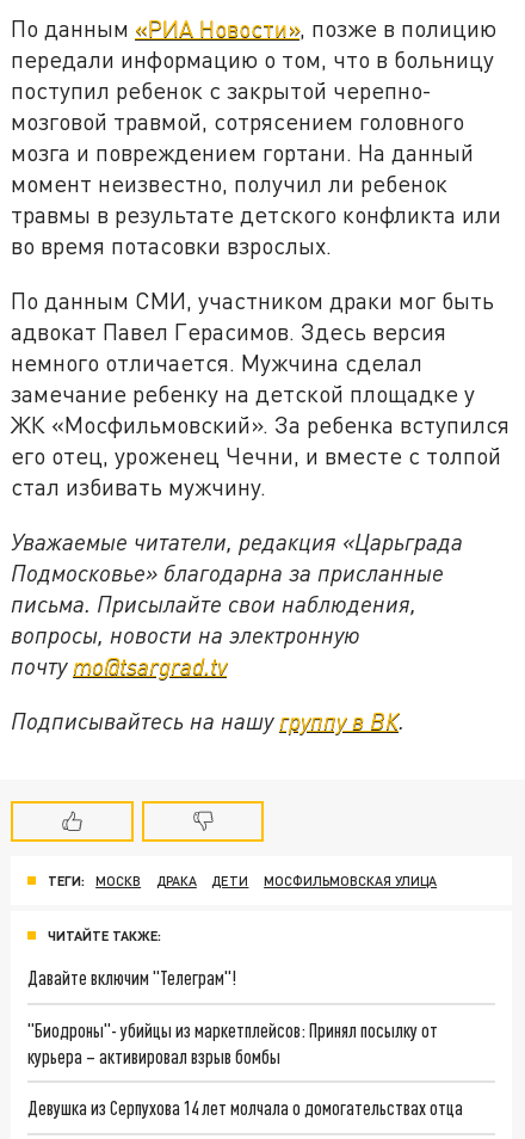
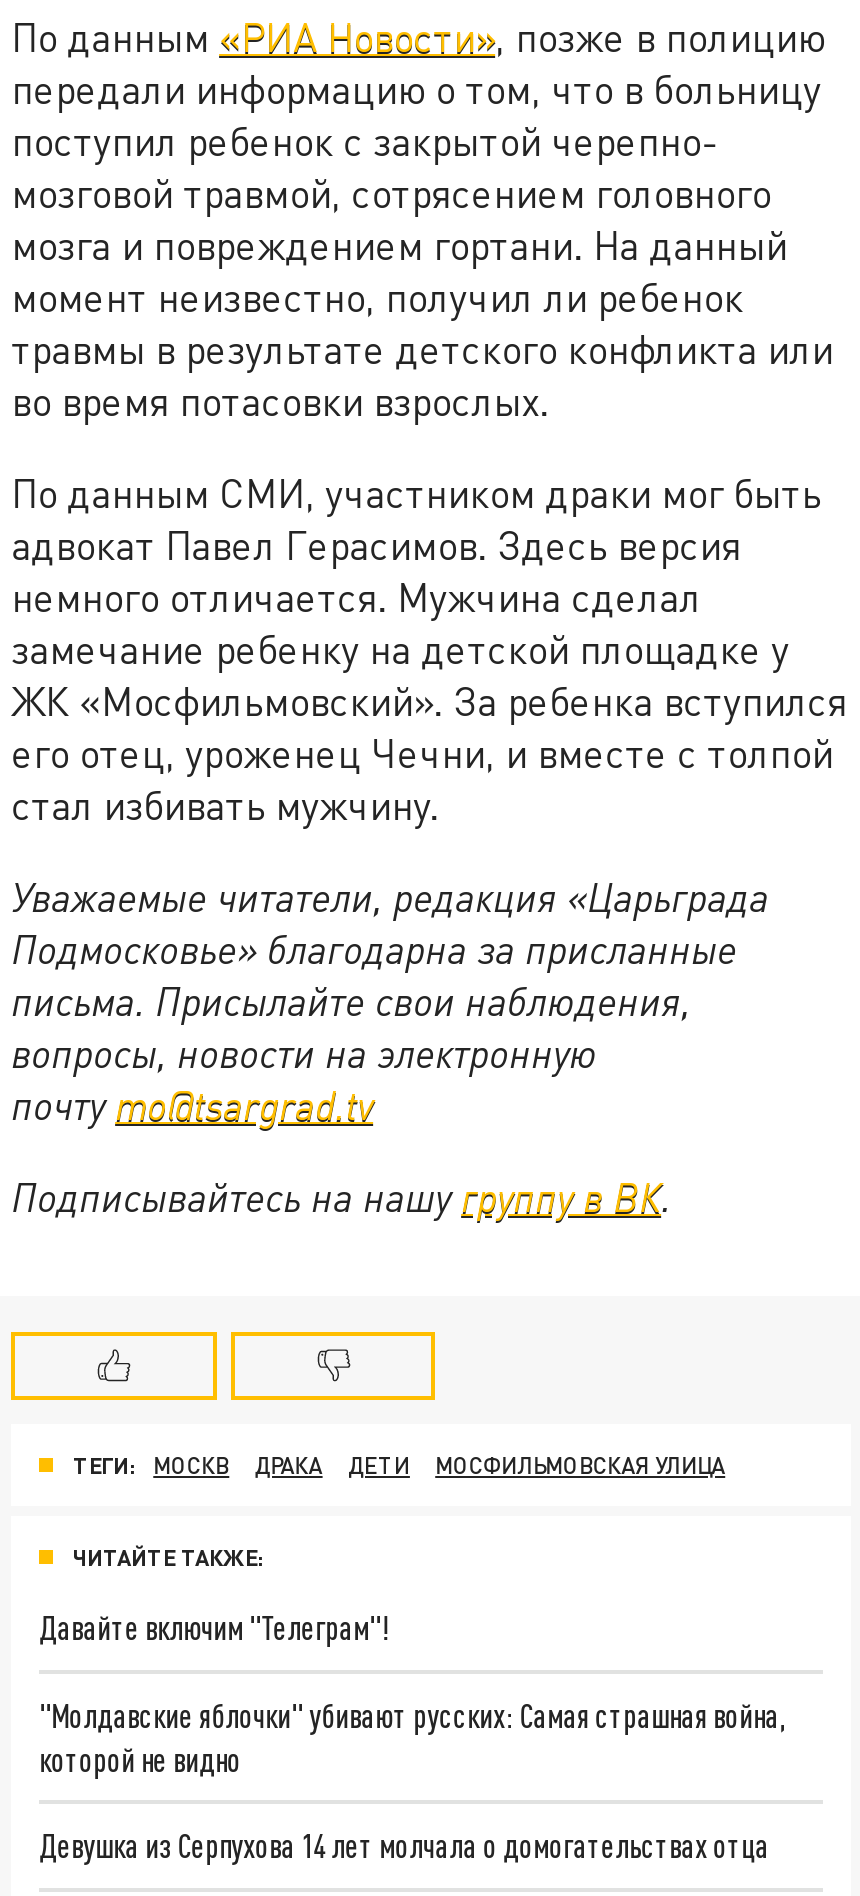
[28,1018,438,1067] "Биодроны"- убийцы из маркетплейсов: Принял посылку от | курьера – активировал взрыв бомбы -> [39,1695,785,1777] "Молдавские яблочки" убивают русских: Самая страшная война, | которой не видно

